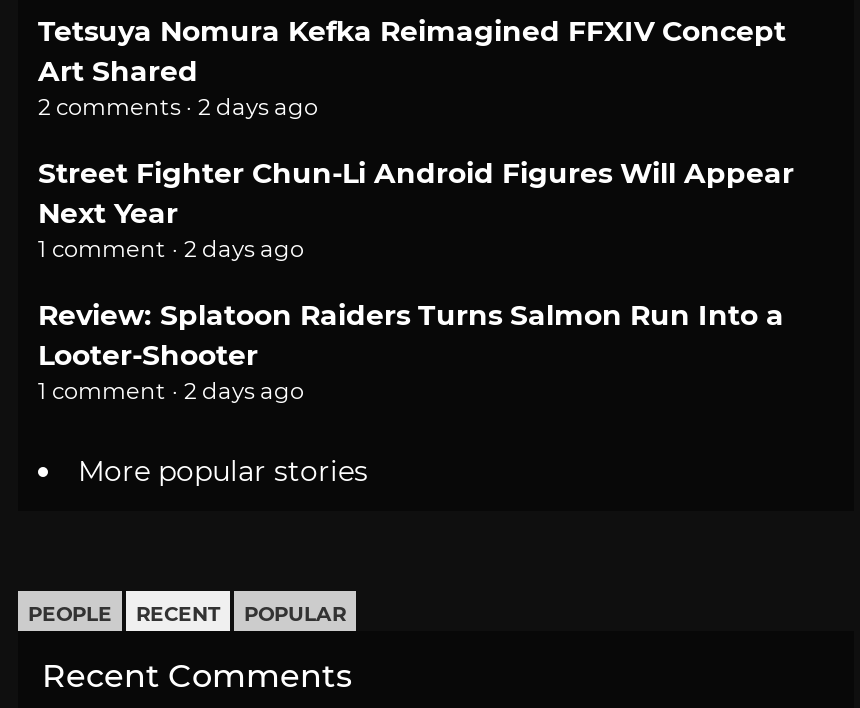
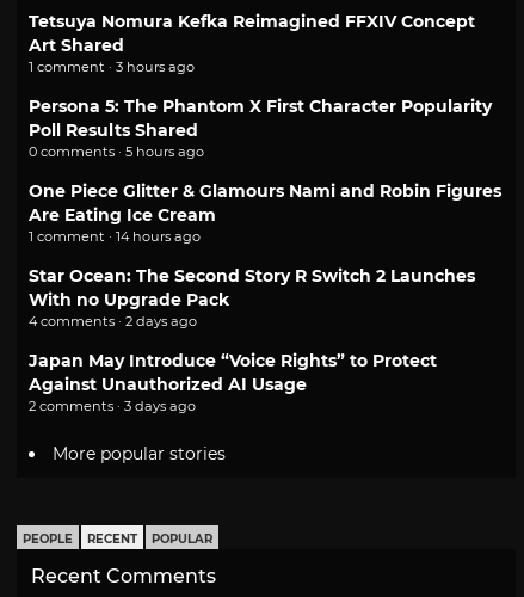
[38,93,794,405] 2 comments · 2 days ago | Street Fighter Chun-Li Android Figures Will Appear | Next Year | 1 comment · 2 days ago | Review: Splatoon Raiders Turns Salmon Run Into a | Looter-Shooter | 1 comment · 2 days ago -> [29,58,501,414] 1 comment · 3 hours ago | Persona 5: The Phantom X First Character Popularity | Poll Results Shared | 0 comments · 5 hours ago | One Piece Glitter & Glamours Nami and Robin Figures | Are Eating Ice Cream | 1 comment · 14 hours ago | Star Ocean: The Second Story R Switch 2 Launches | With no Upgrade Pack | 4 comments · 2 days ago | Japan May Introduce “Voice Rights” to Protect | Against Unauthorized AI Usage | 2 comments · 3 days ago

